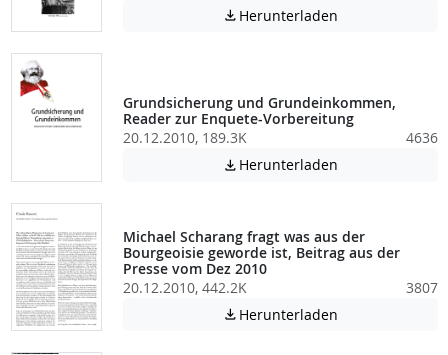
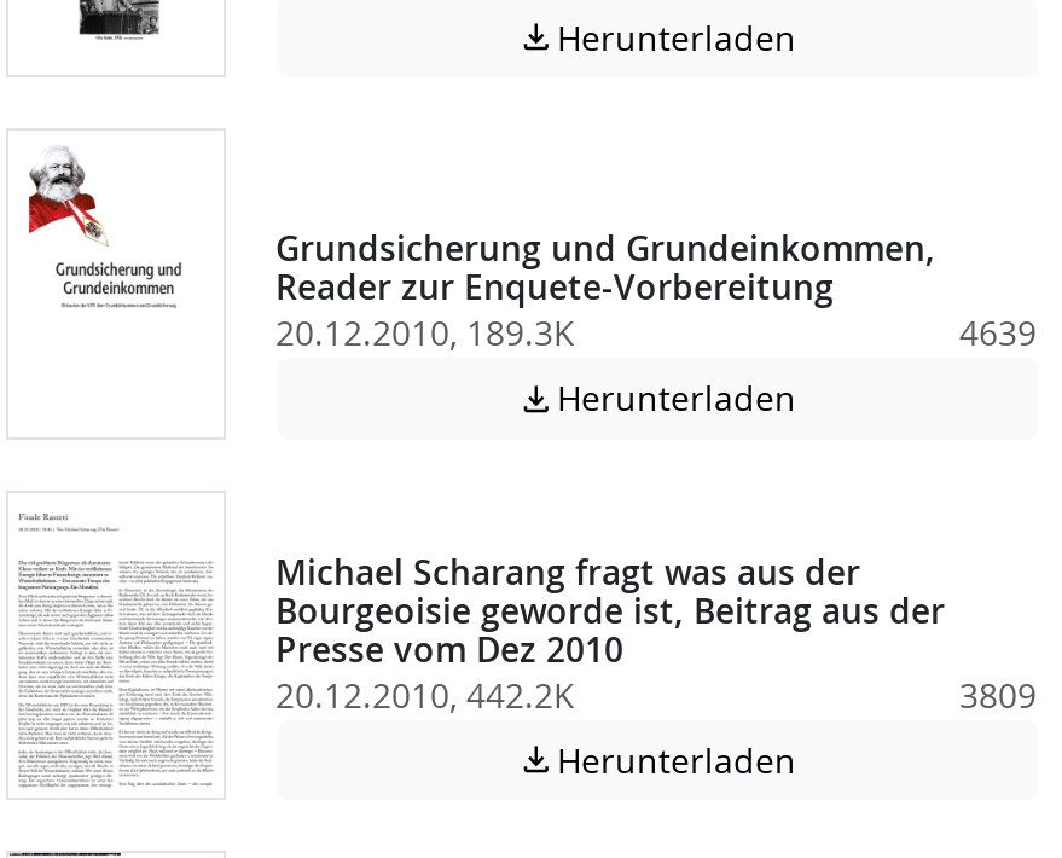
[405,128,437,147] 4636 -> [959,310,1037,356] 4639
[405,278,437,297] 3807 -> [959,672,1037,718] 3809

